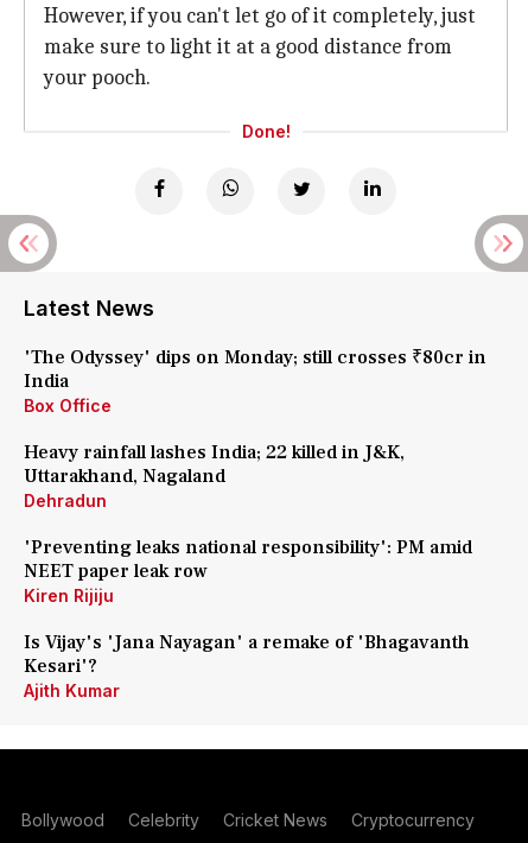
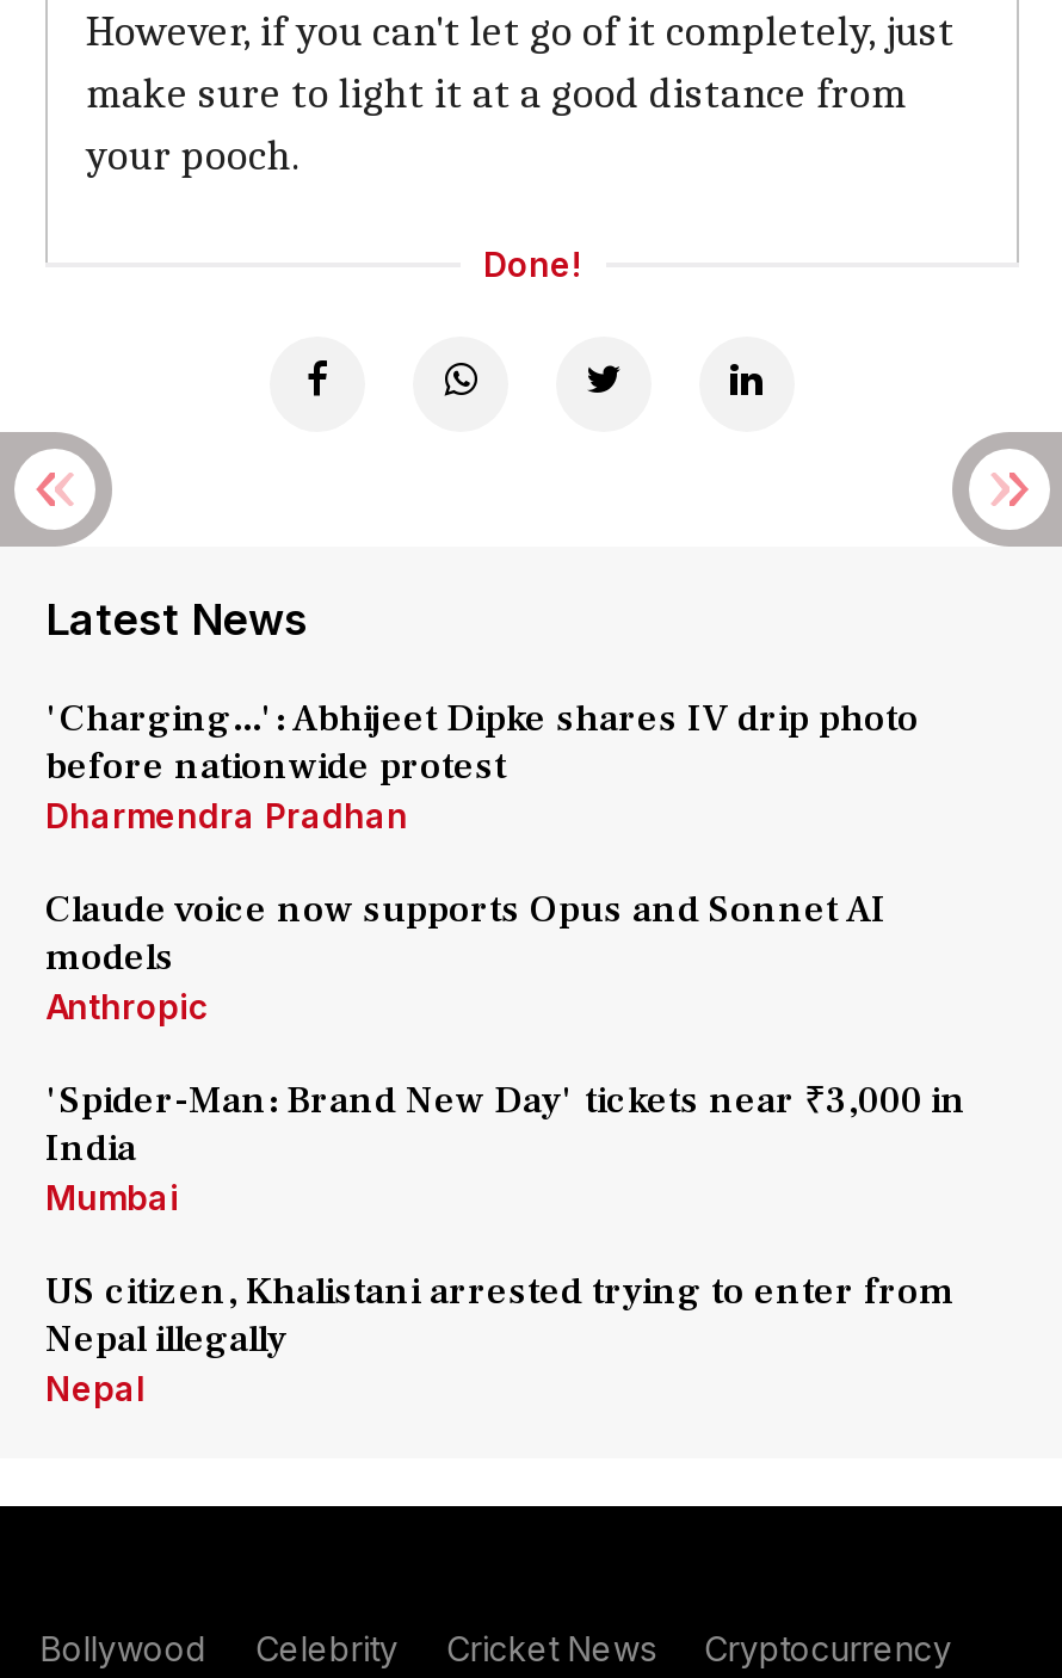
[24,346,486,369] 'The Odyssey' dips on Monday; still crosses ₹80cr in -> [45,695,967,1124] 'Charging...': Abhijeet Dipke shares IV drip photo | before nationwide protest | Dharmendra Pradhan | Claude voice now supports Opus and Sonnet AI | models | Anthropic | 'Spider-Man: Brand New Day' tickets near ₹3,000 in
moved [24,369,69,393] -> [45,1124,136,1172]: India
[24,395,472,701] Box Office | Heavy rainfall lashes India; 22 killed in J&K, | Uttarakhand, Nagaland | Dehradun | 'Preventing leaks national responsibility': PM amid | NEET paper leak row | Kiren Rijiju | Is Vijay's 'Jana Nayagan' a remake of 'Bhagavanth | Kesari'? | Ajith Kumar -> [45,1177,955,1408] Mumbai | US citizen, Khalistani arrested trying to enter from | Nepal illegally | Nepal

